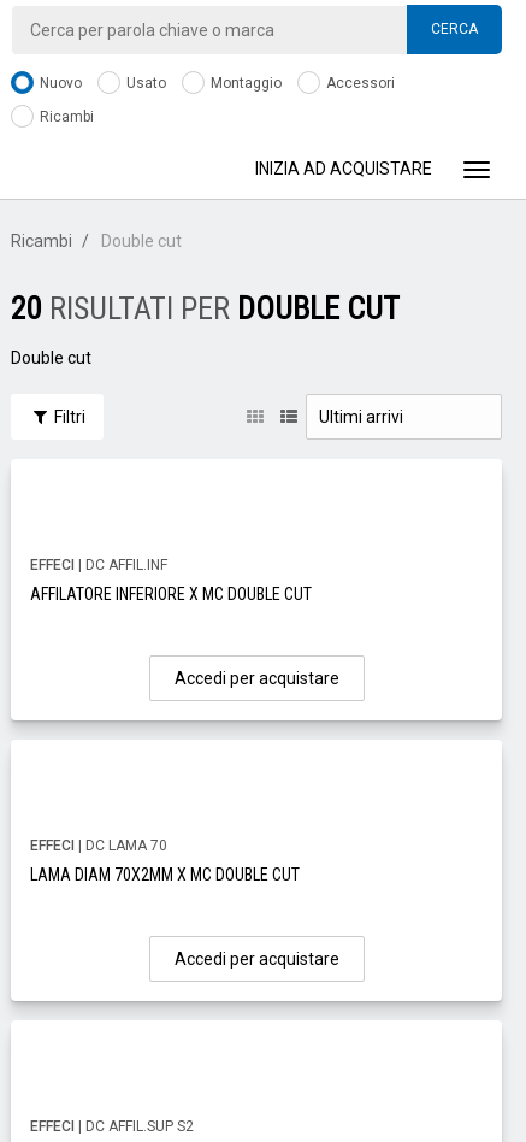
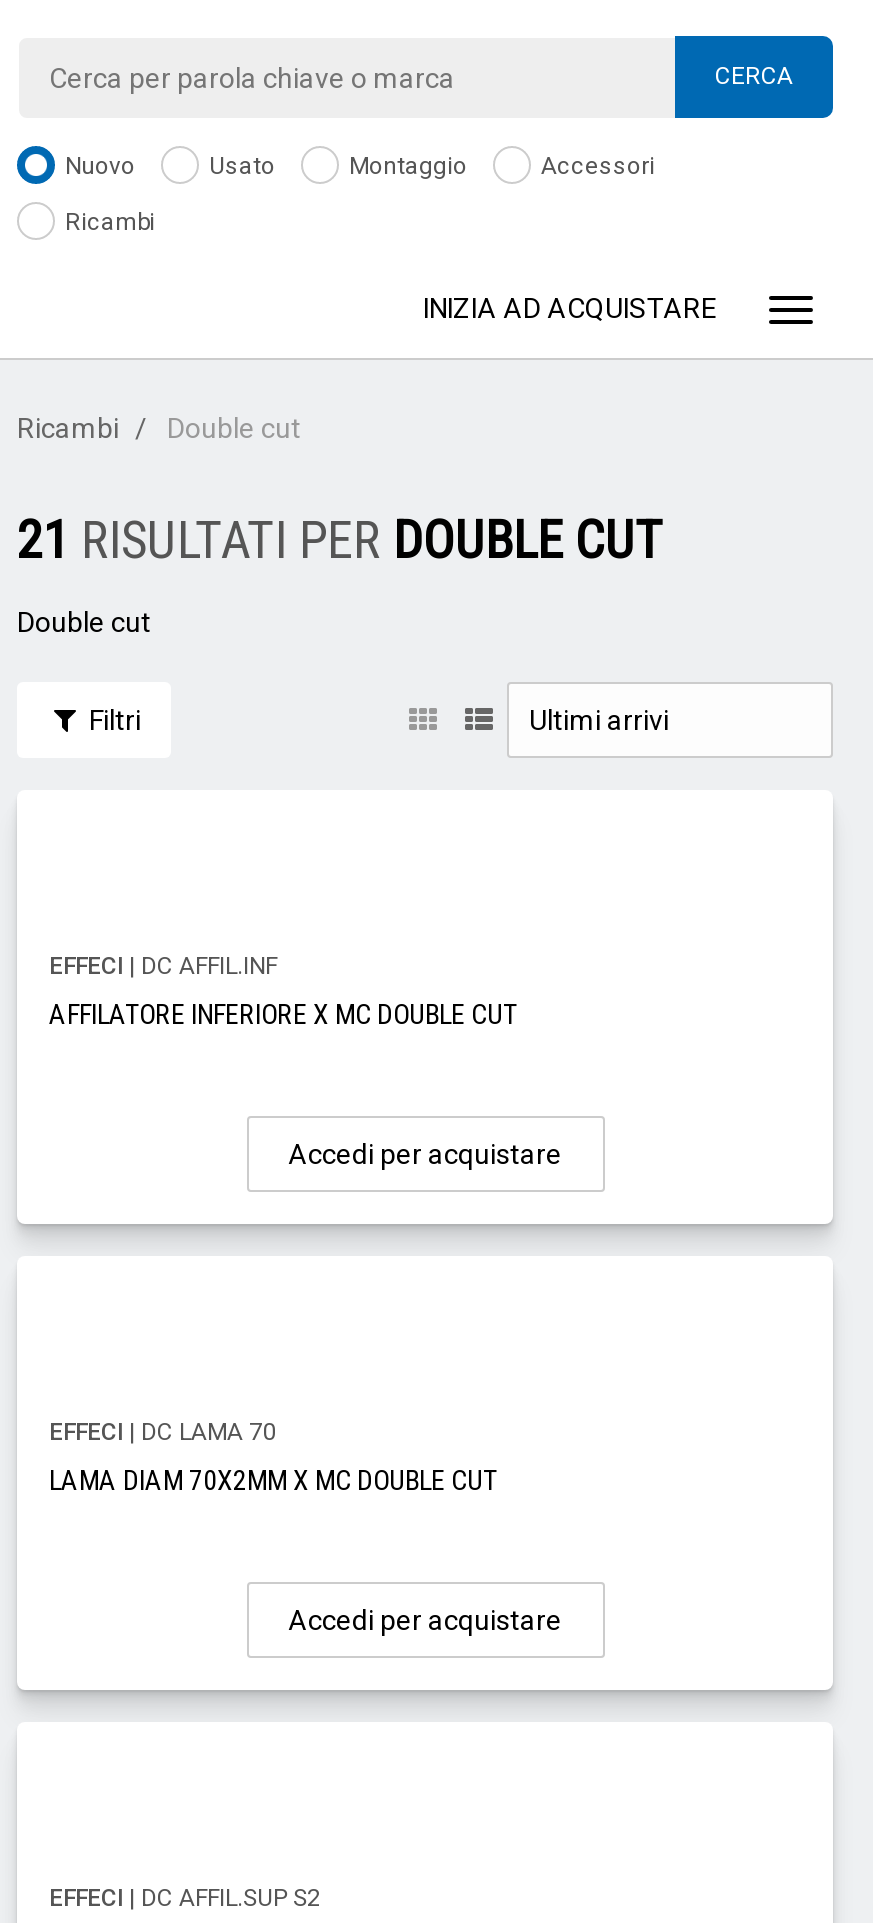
[11,291,400,327] 20 RISULTATI PER DOUBLE CUT -> [17,511,663,571] 21 RISULTATI PER DOUBLE CUT

